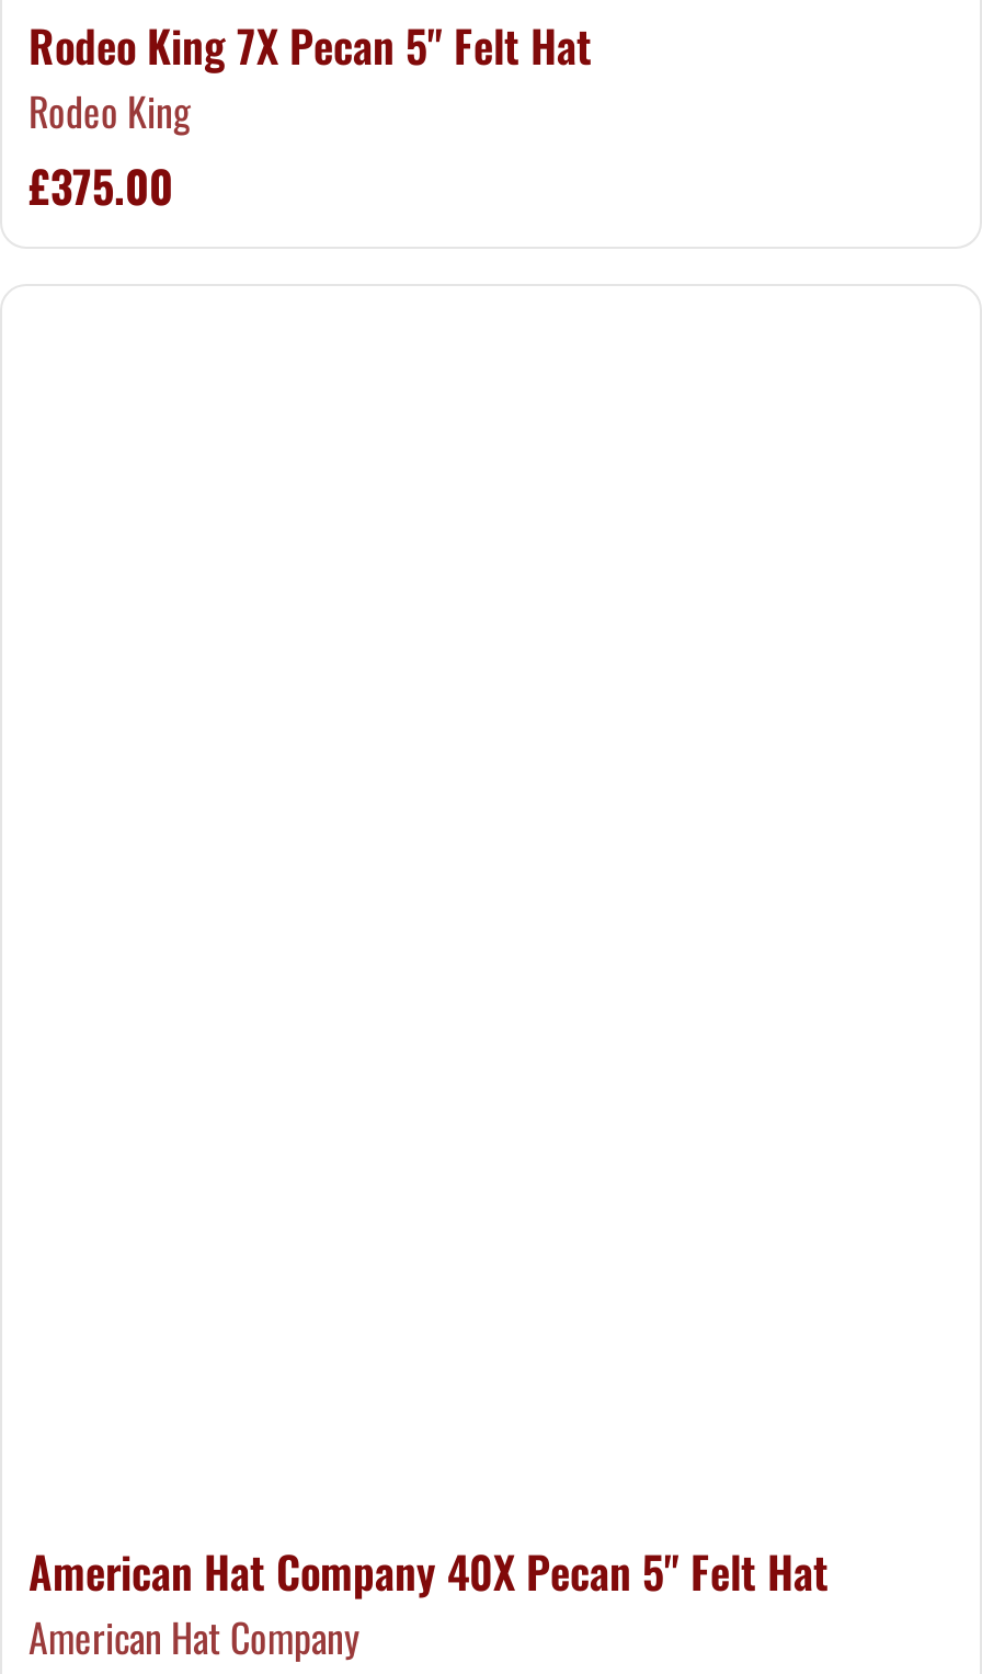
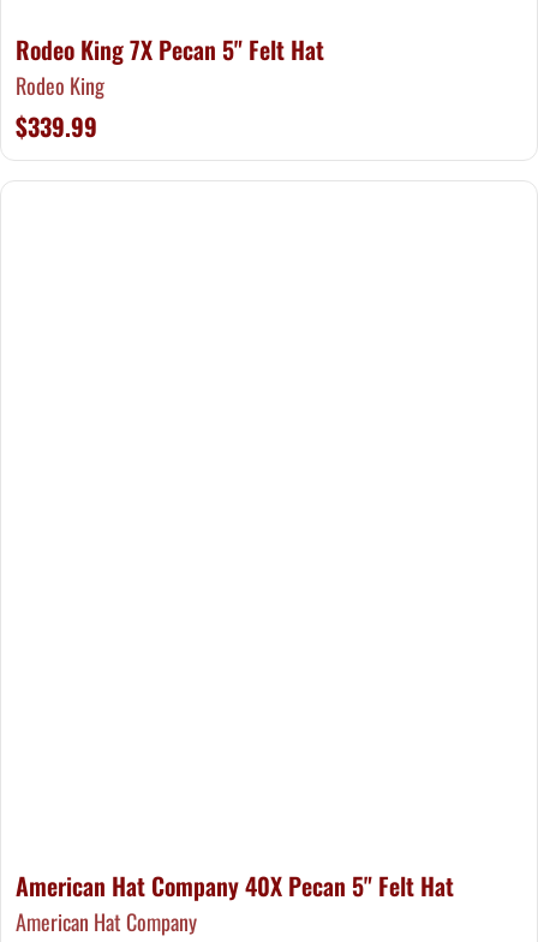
[28,153,173,219] £375.00 -> [16,108,97,144] $339.99

